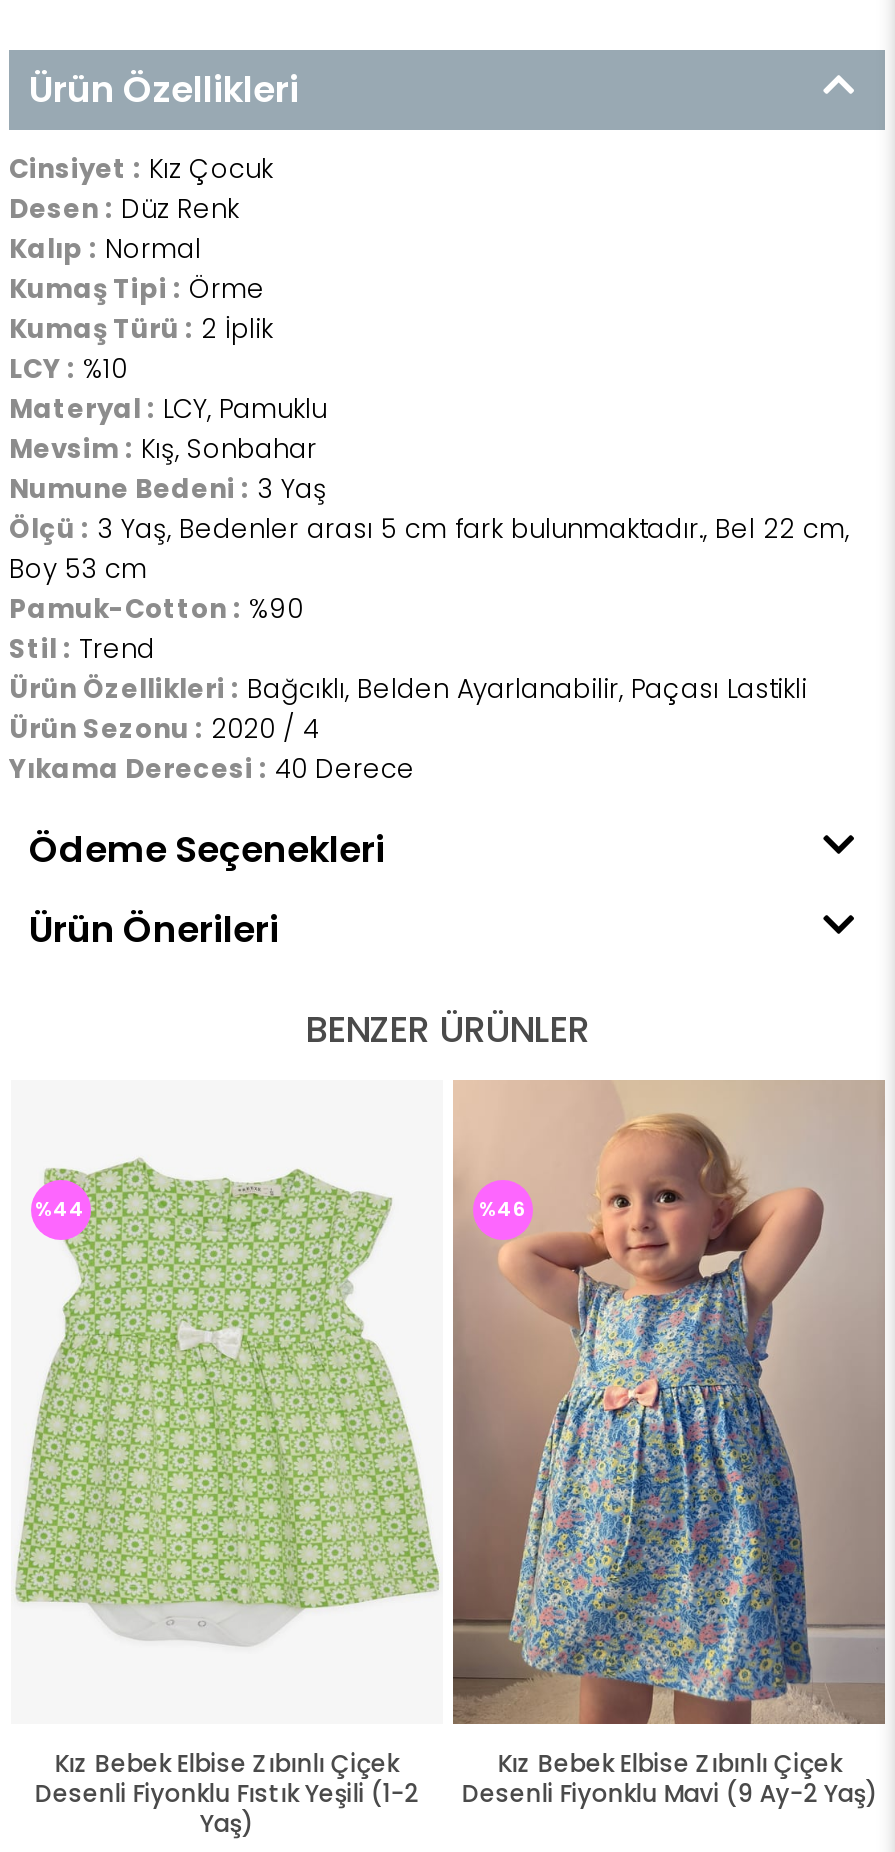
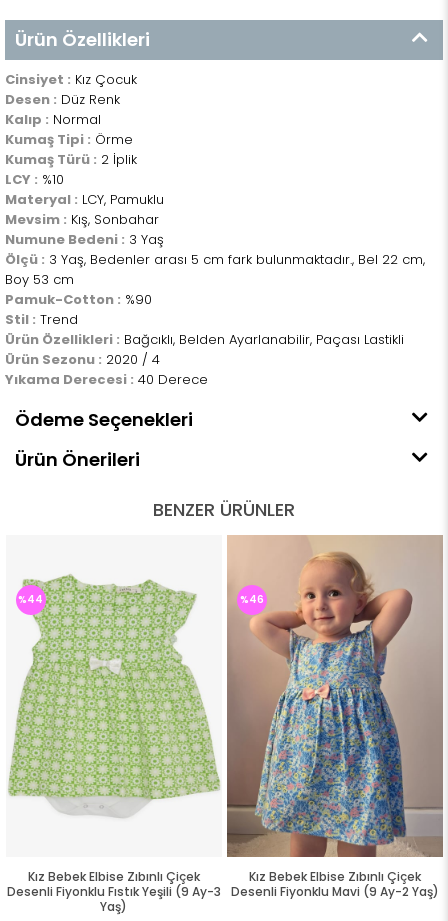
[35,1777,419,1811] Desenli Fiyonklu Fıstık Yeşili (1-2 -> [7,883,221,900] Desenli Fiyonklu Fıstık Yeşili (9 Ay-3

